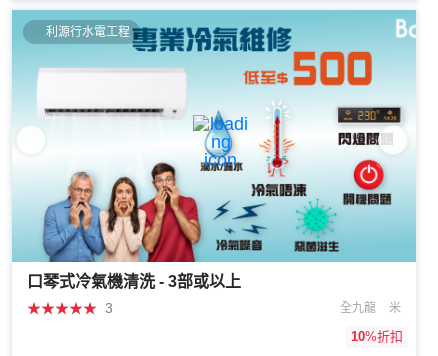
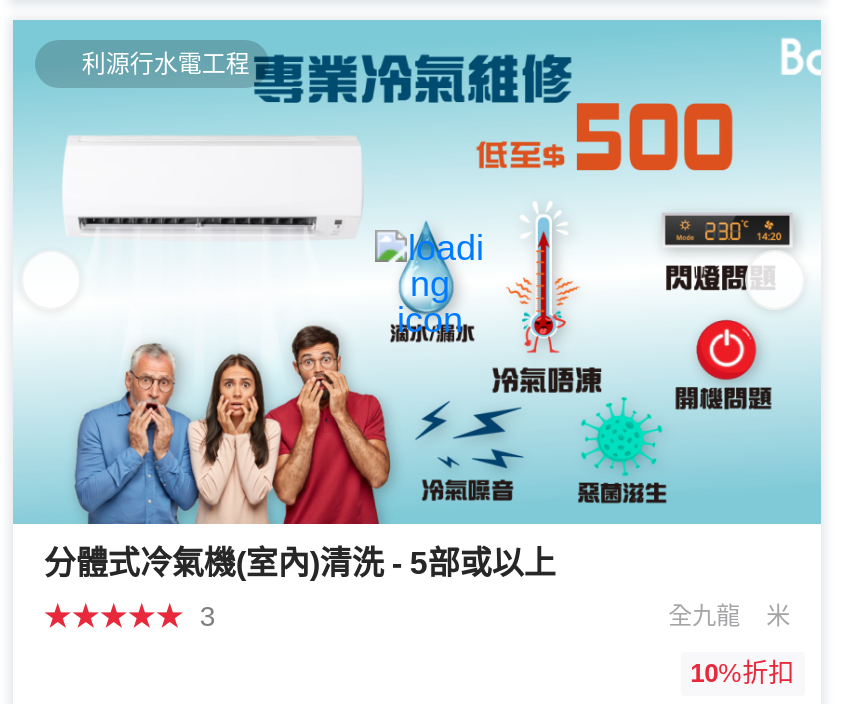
[27,273,241,290] 口琴式冷氣機清洗 - 3部或以上 -> [44,546,556,580] 分體式冷氣機(室內)清洗 - 5部或以上

